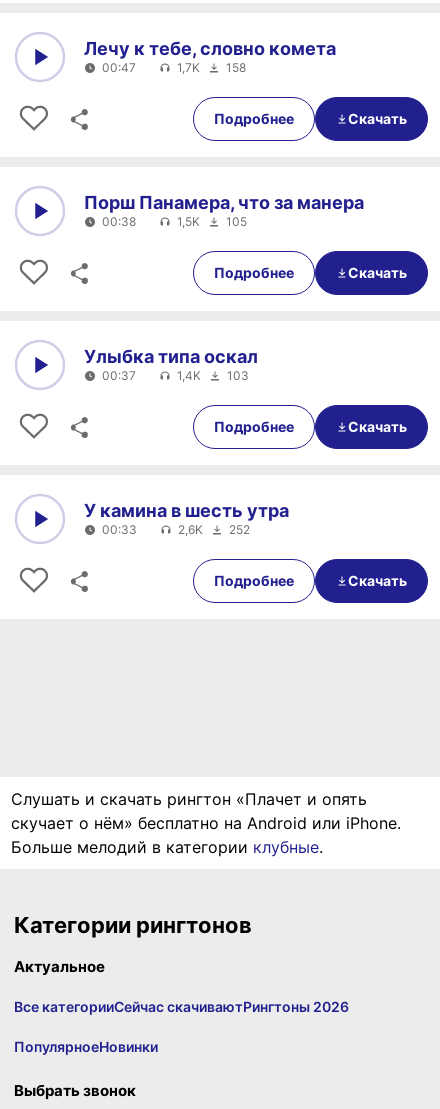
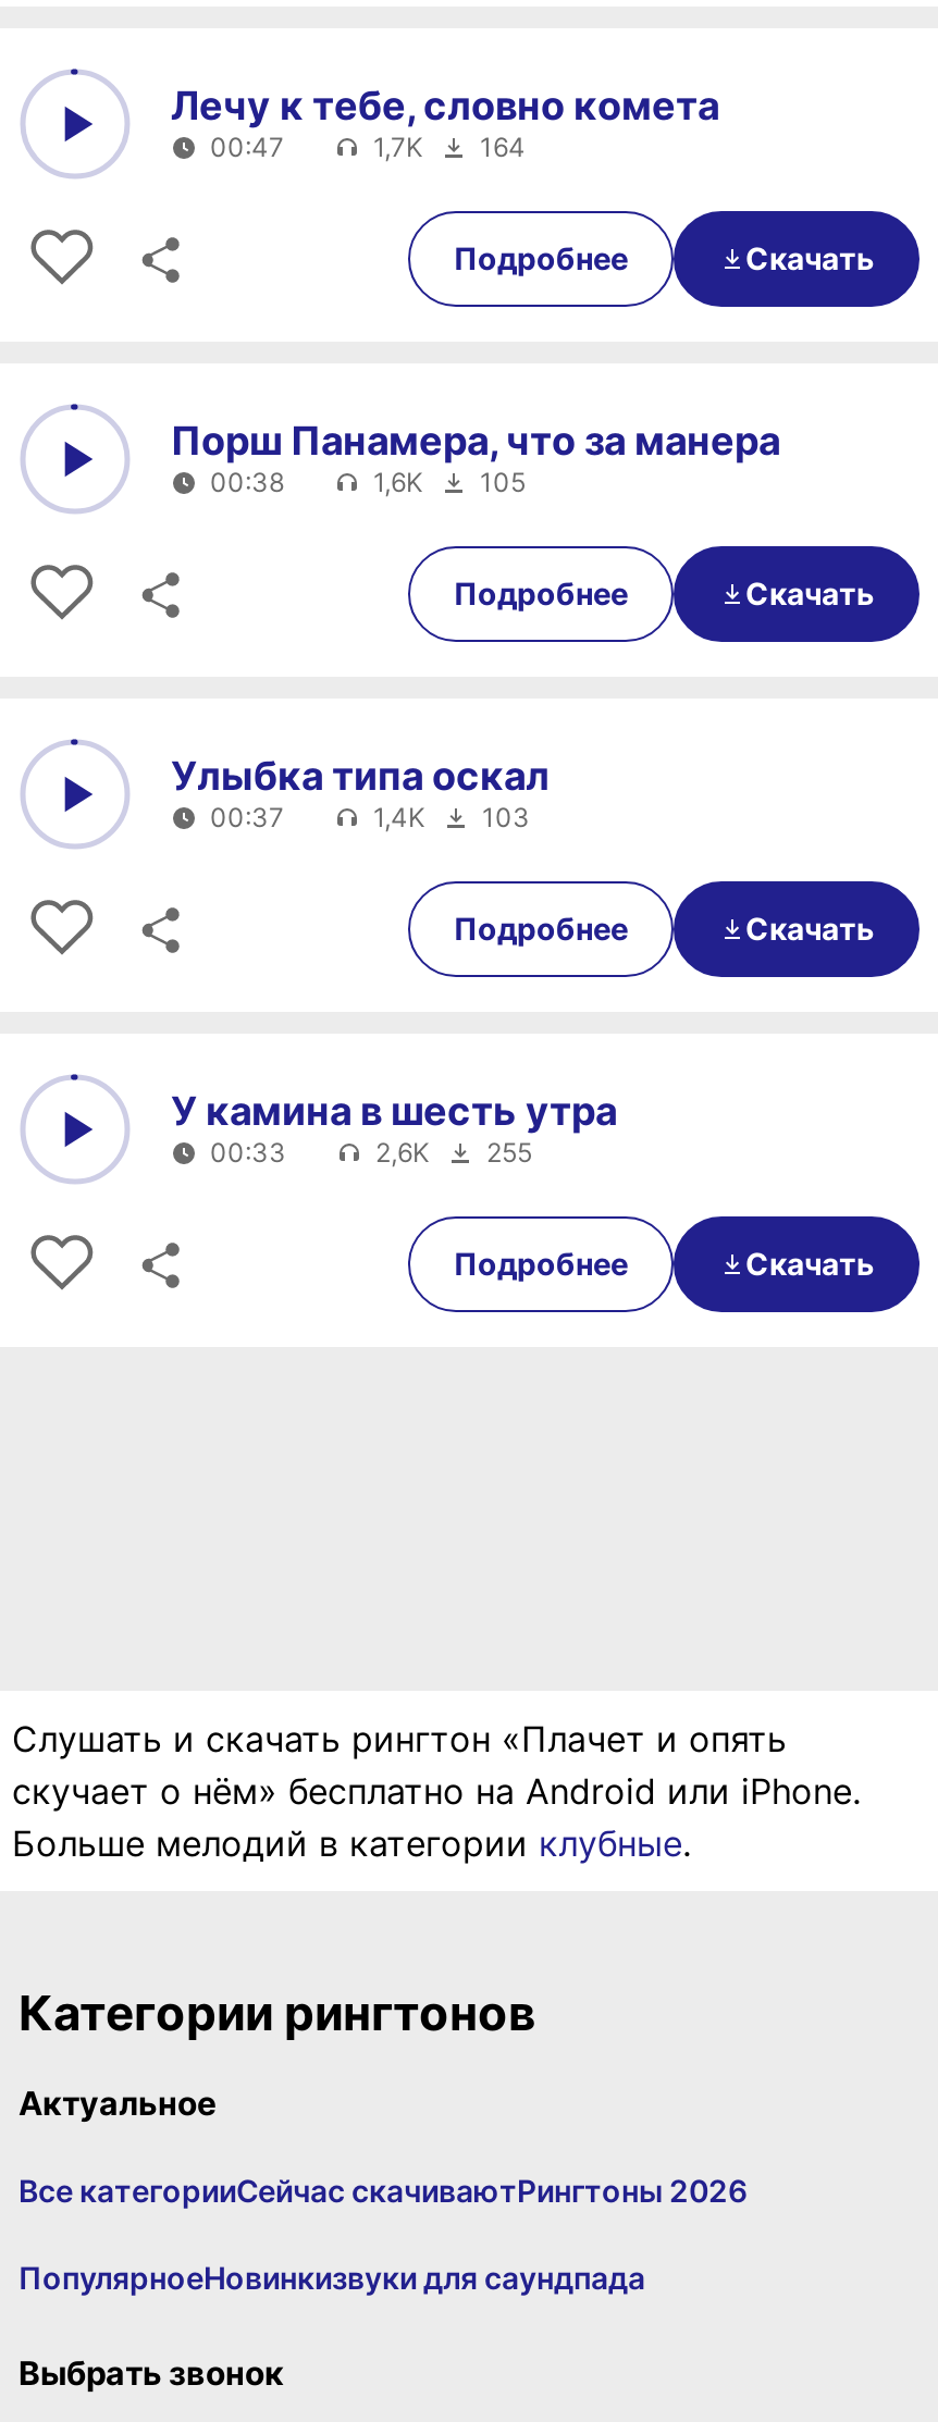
[177,59,246,74] 1,7K 158 -> [373,129,526,162] 1,7K 164
[177,213,247,228] 1,5K 105 -> [373,465,526,497] 1,6K 105
[178,521,250,536] 2,6K 252 -> [375,1135,532,1167] 2,6K 255
[14,1037,158,1054] ПопулярноеНовинки -> [18,2258,645,2295] ПопулярноеНовинкизвуки для саундпада

